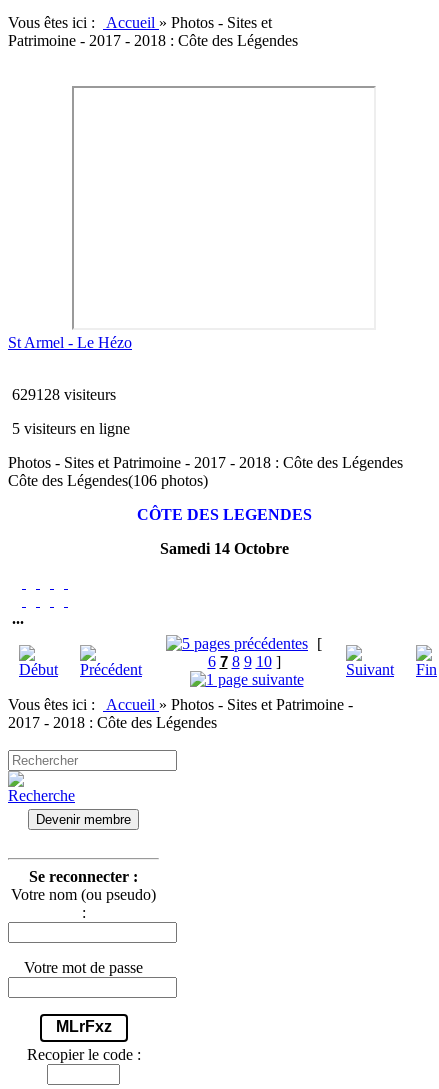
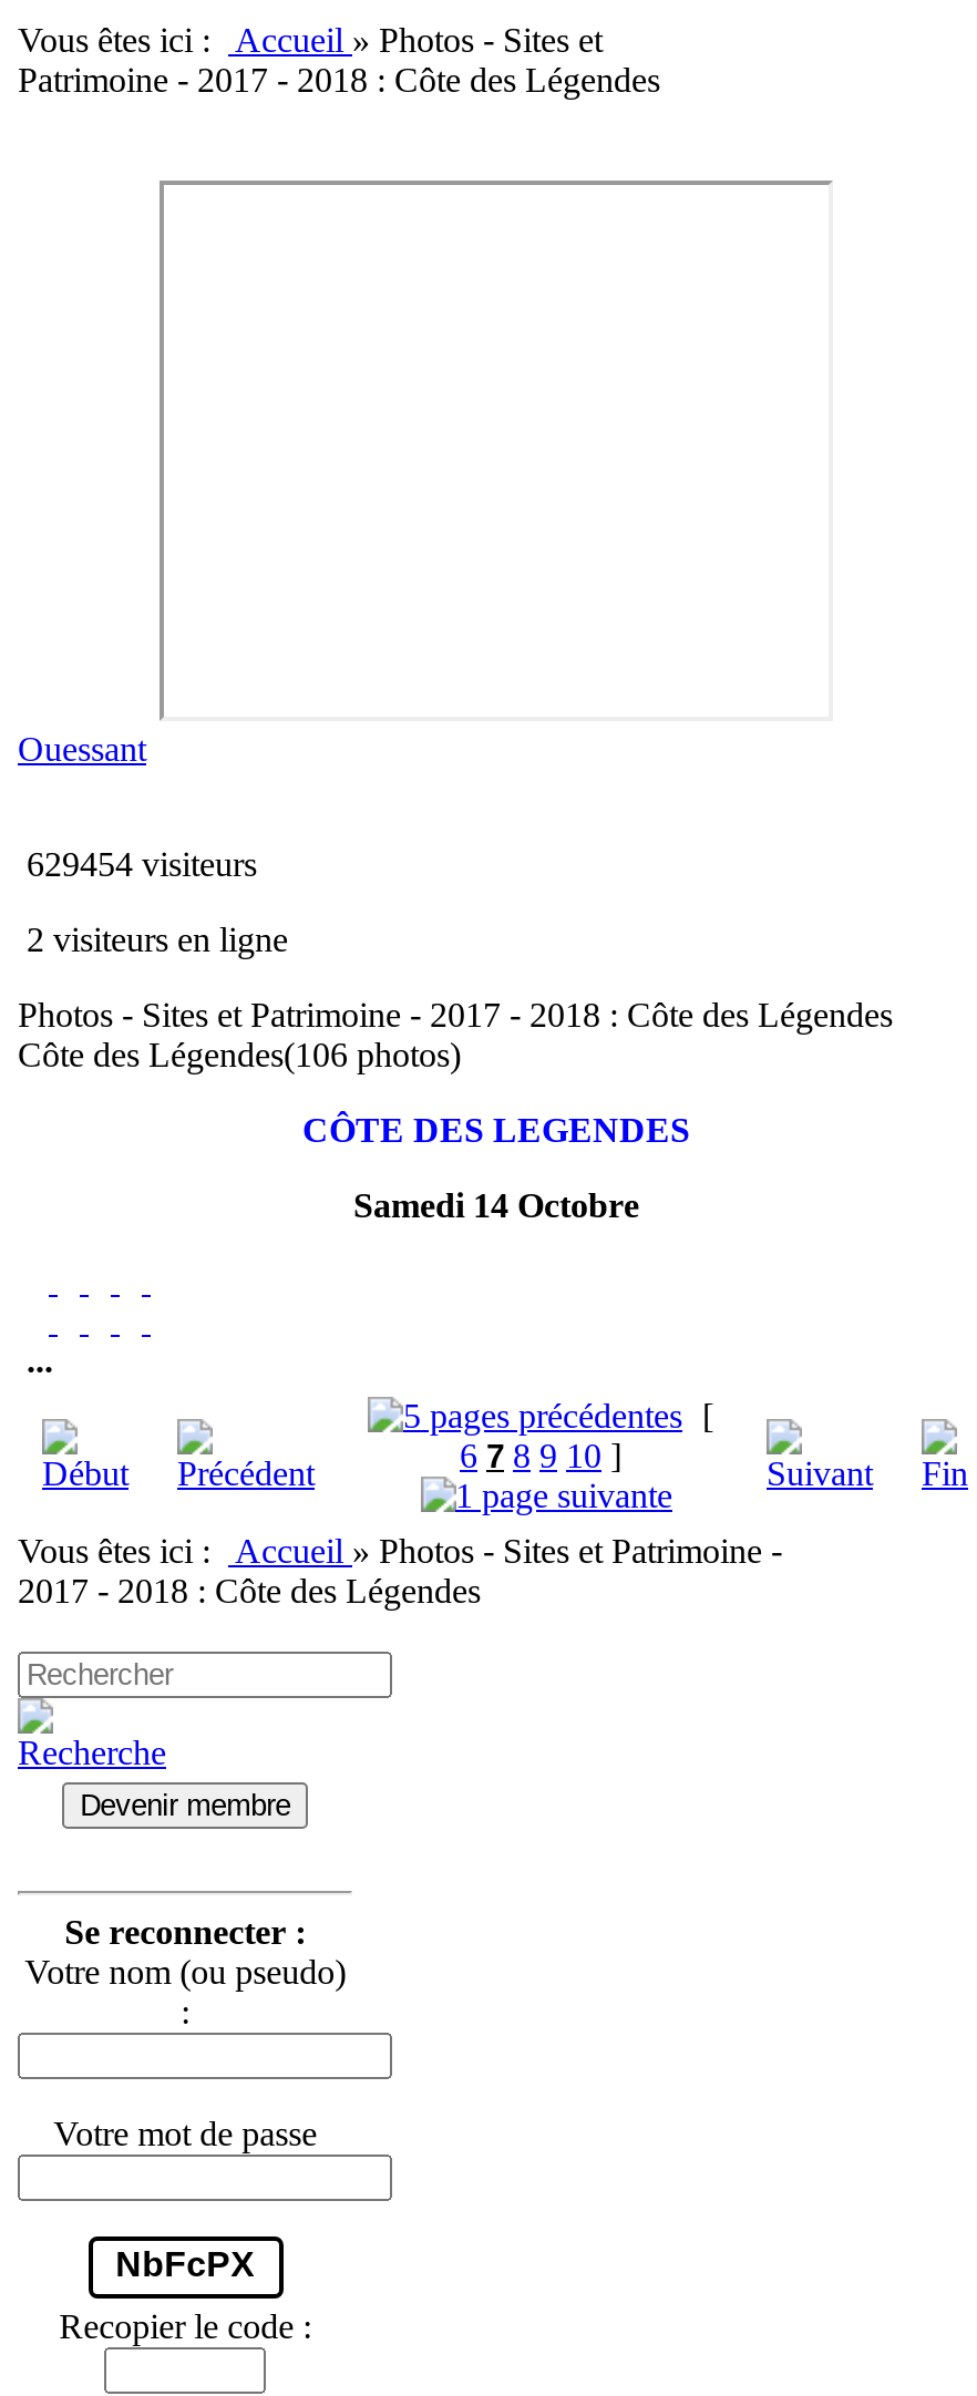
[8,334,132,351] St Armel - Le Hézo -> [18,730,146,768] Ouessant
[8,386,116,403] 629128 visiteurs -> [18,845,257,883] 629454 visiteurs
[8,420,130,437] 5 visiteurs en ligne -> [18,921,288,958] 2 visiteurs en ligne
[56,1018,112,1035] MLrFxz -> [115,2245,255,2283] NbFcPX

